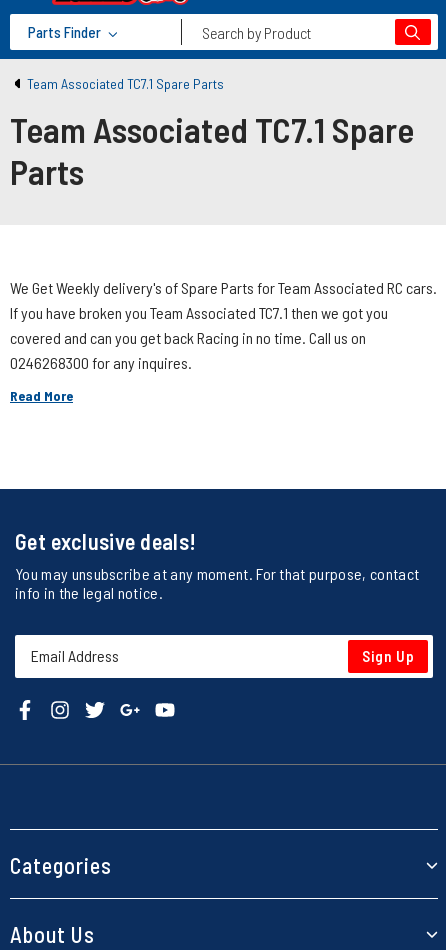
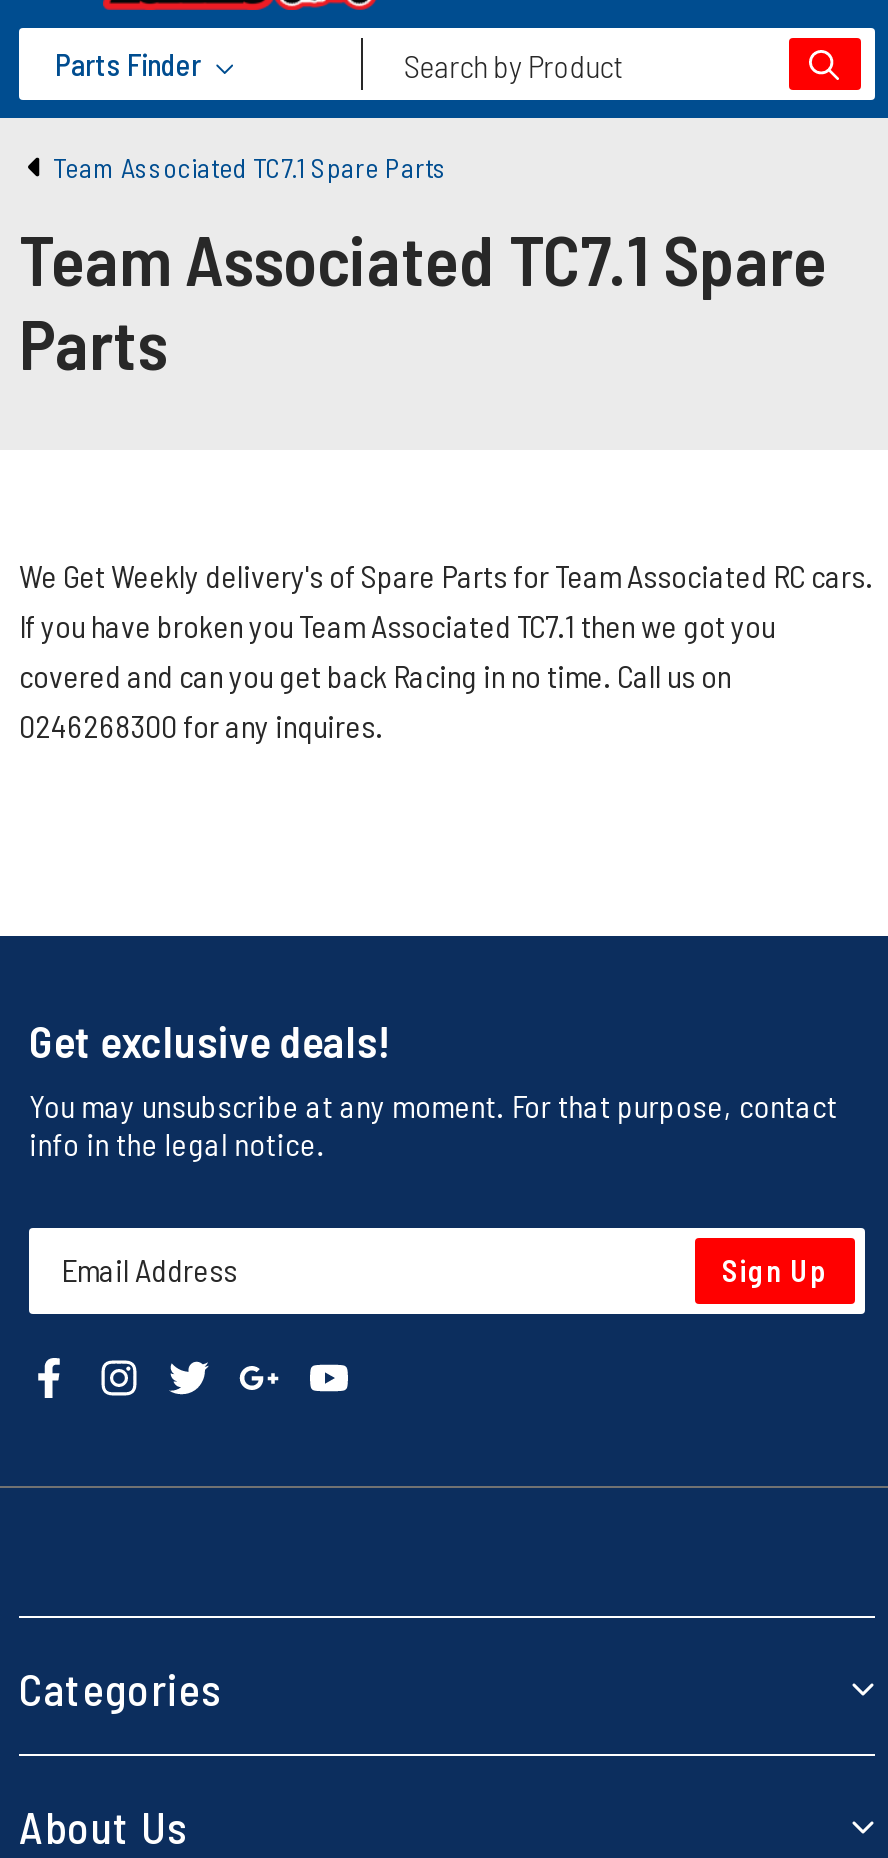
[10,387,73,404] Read More -> none

